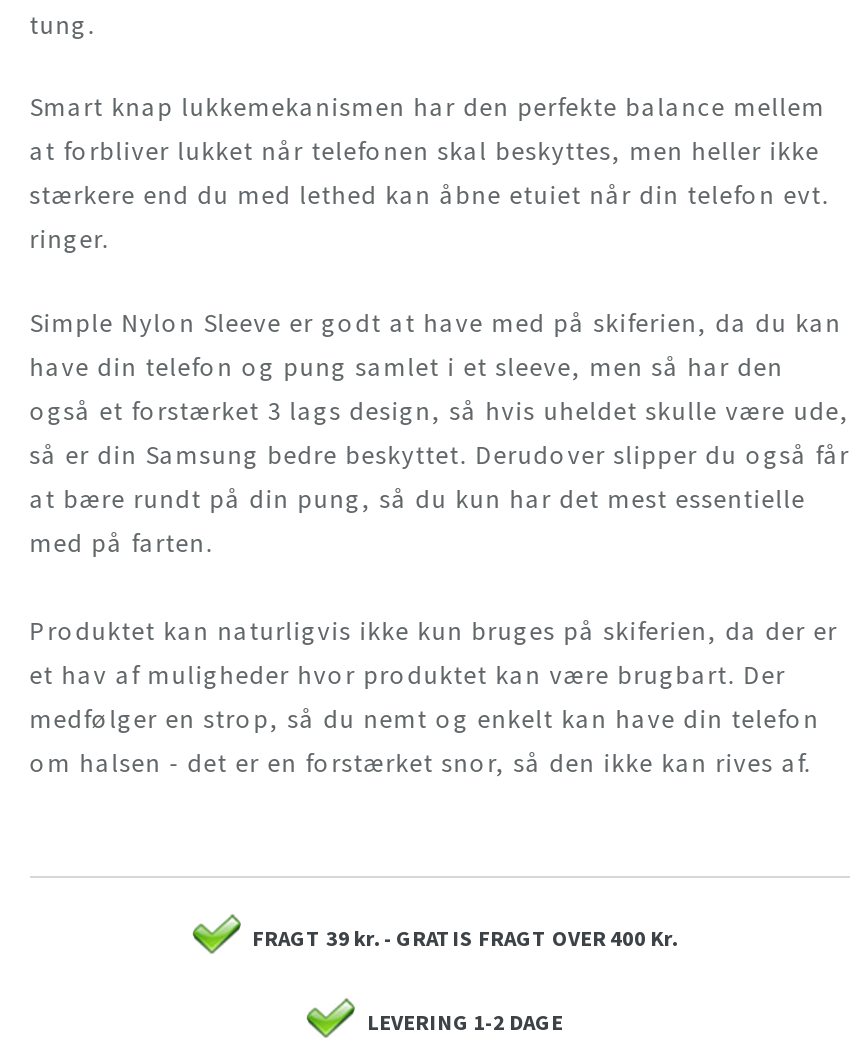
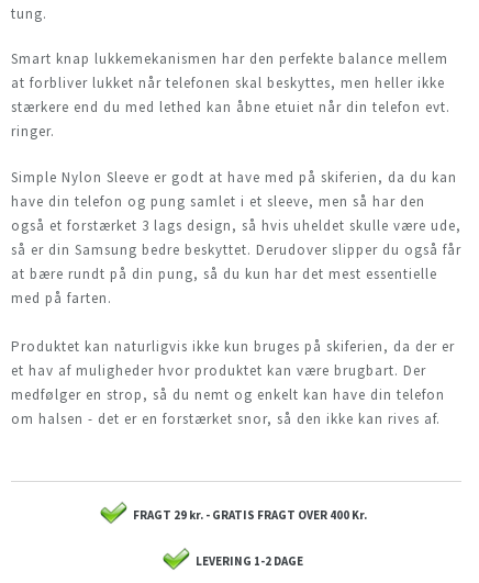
[252,923,678,951] FRAGT 39 kr. - GRATIS FRAGT OVER 400 Kr. -> [133,507,367,522] FRAGT 29 kr. - GRATIS FRAGT OVER 400 Kr.

